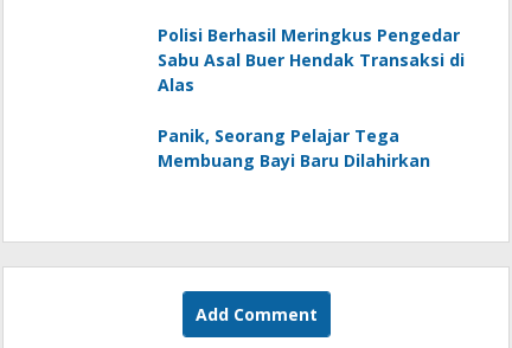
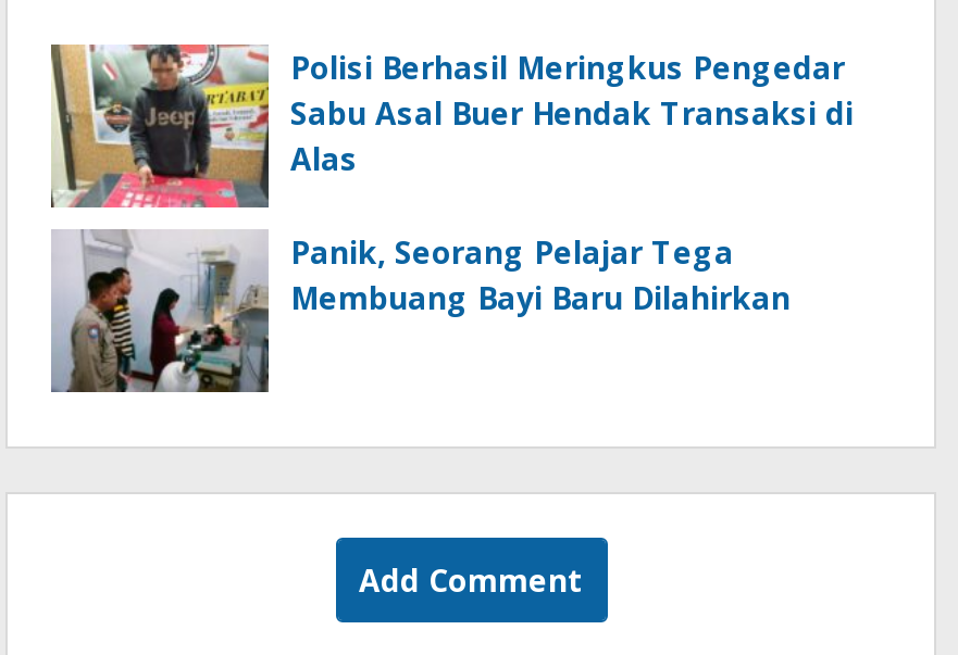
none -> [49,42,271,210] [image]
none -> [49,229,271,394] [image]

